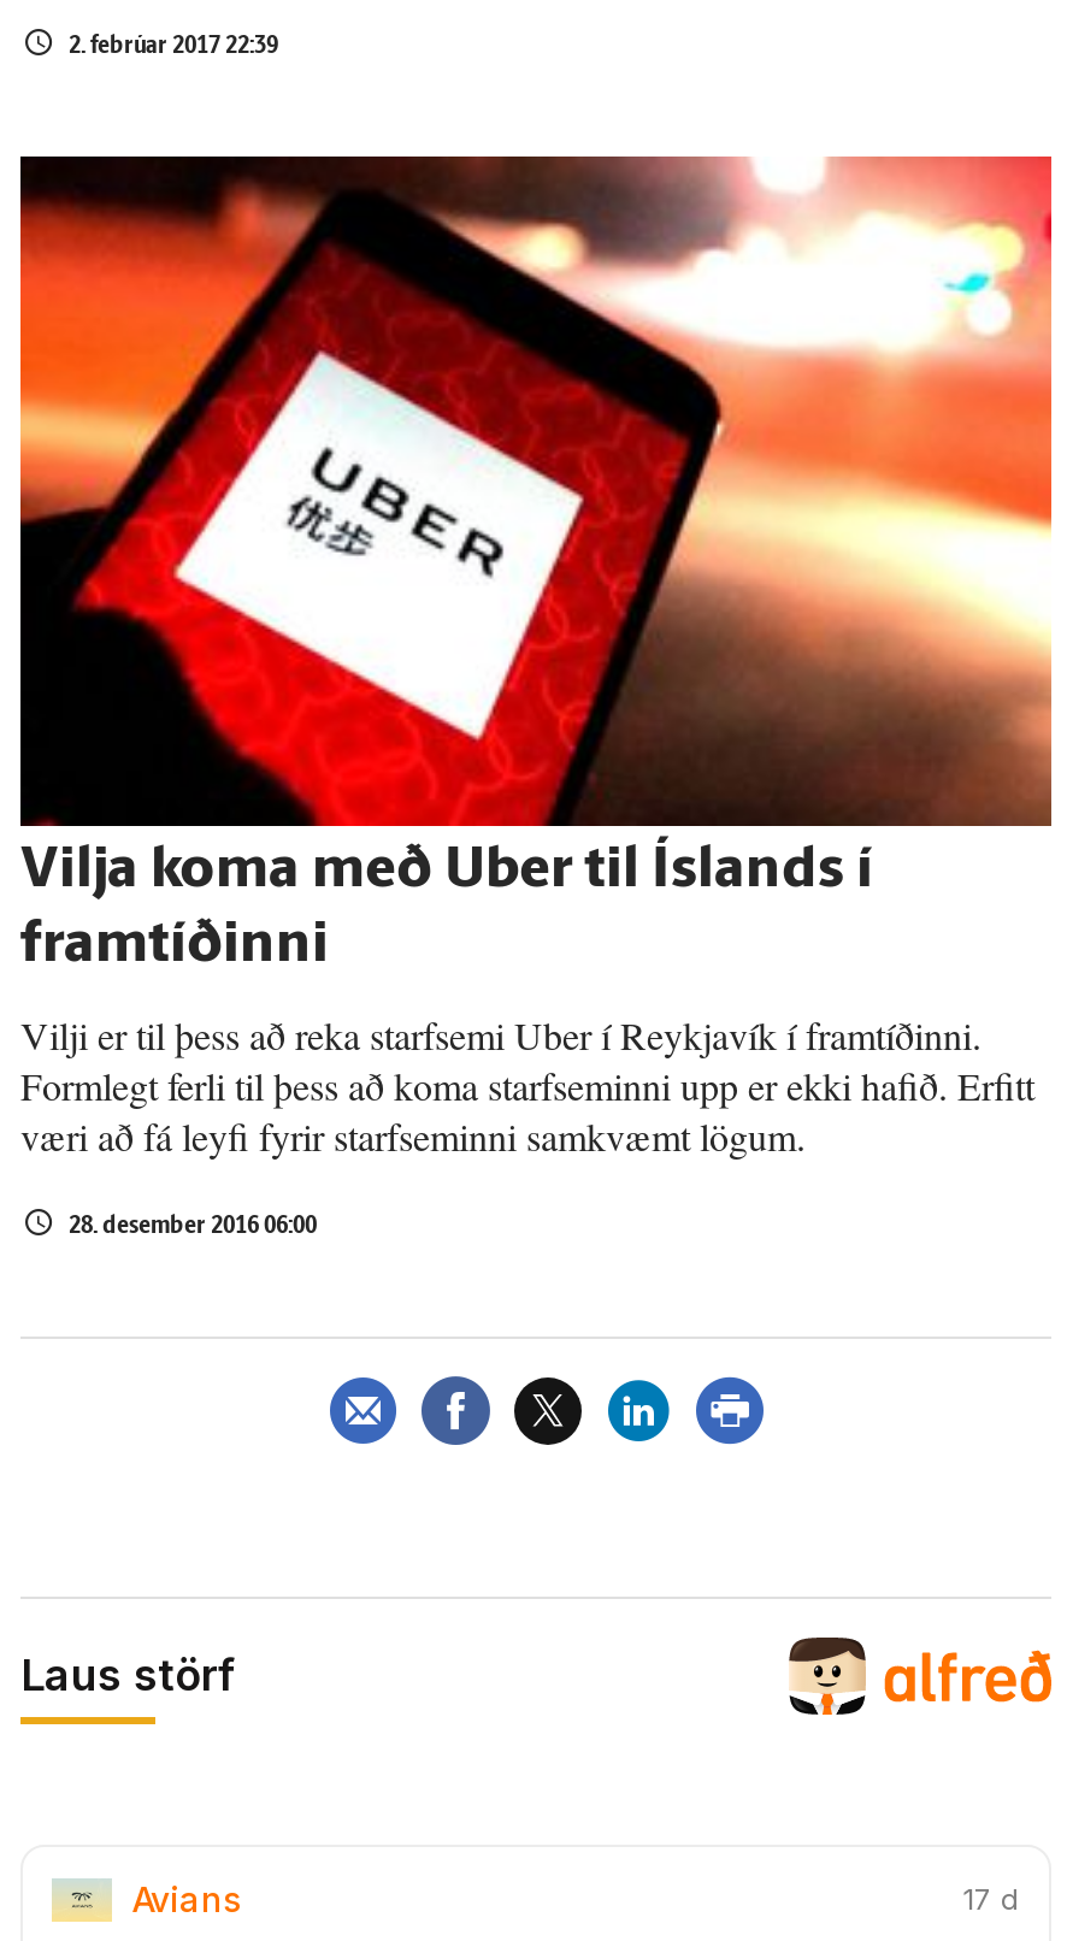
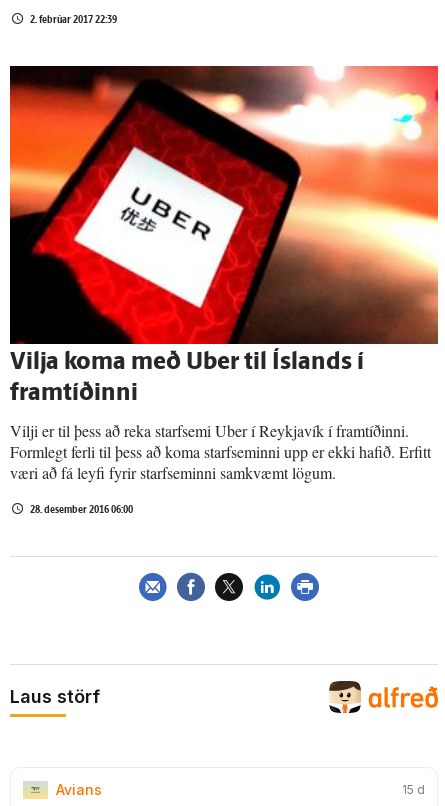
[962,1882,1020,1918] 17 d -> [402,782,425,797] 15 d

